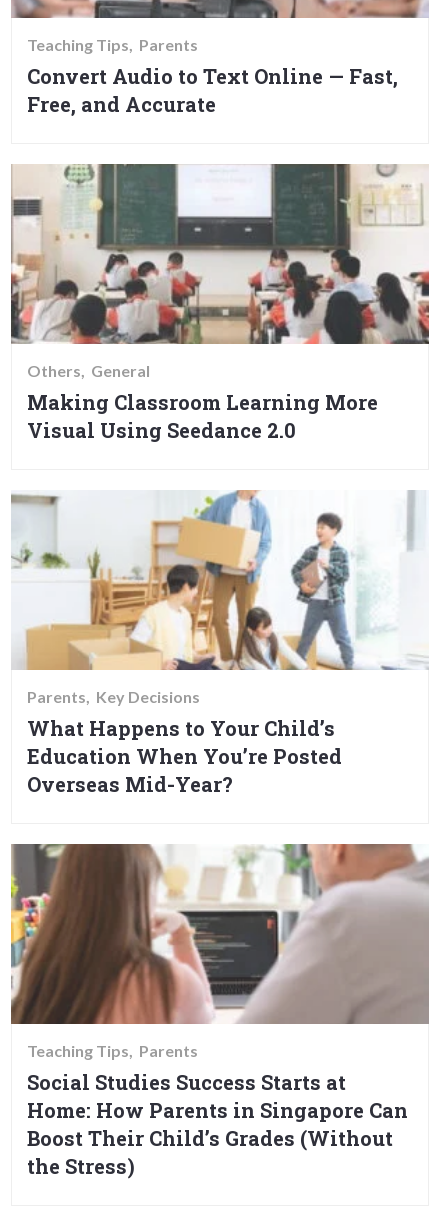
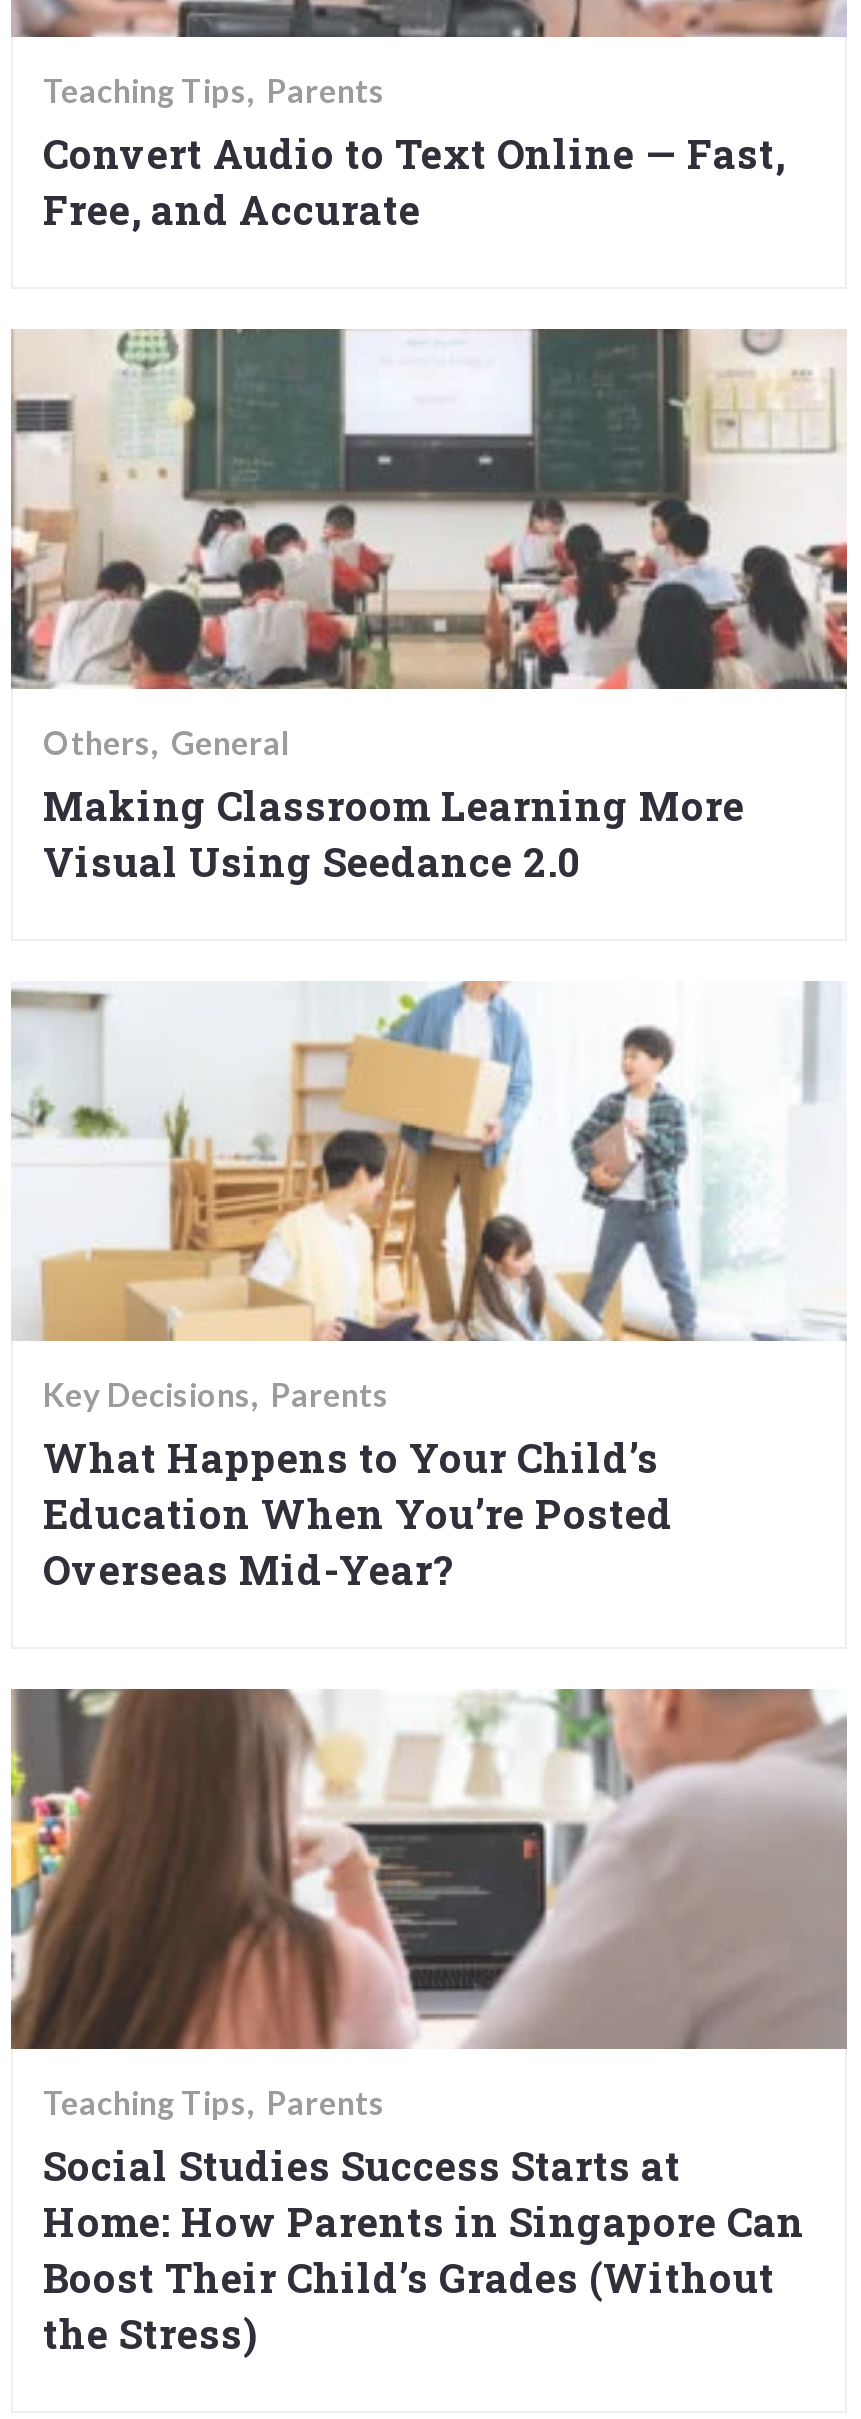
[27,687,200,706] Parents Key Decisions -> [43,1375,389,1413] Key Decisions Parents

